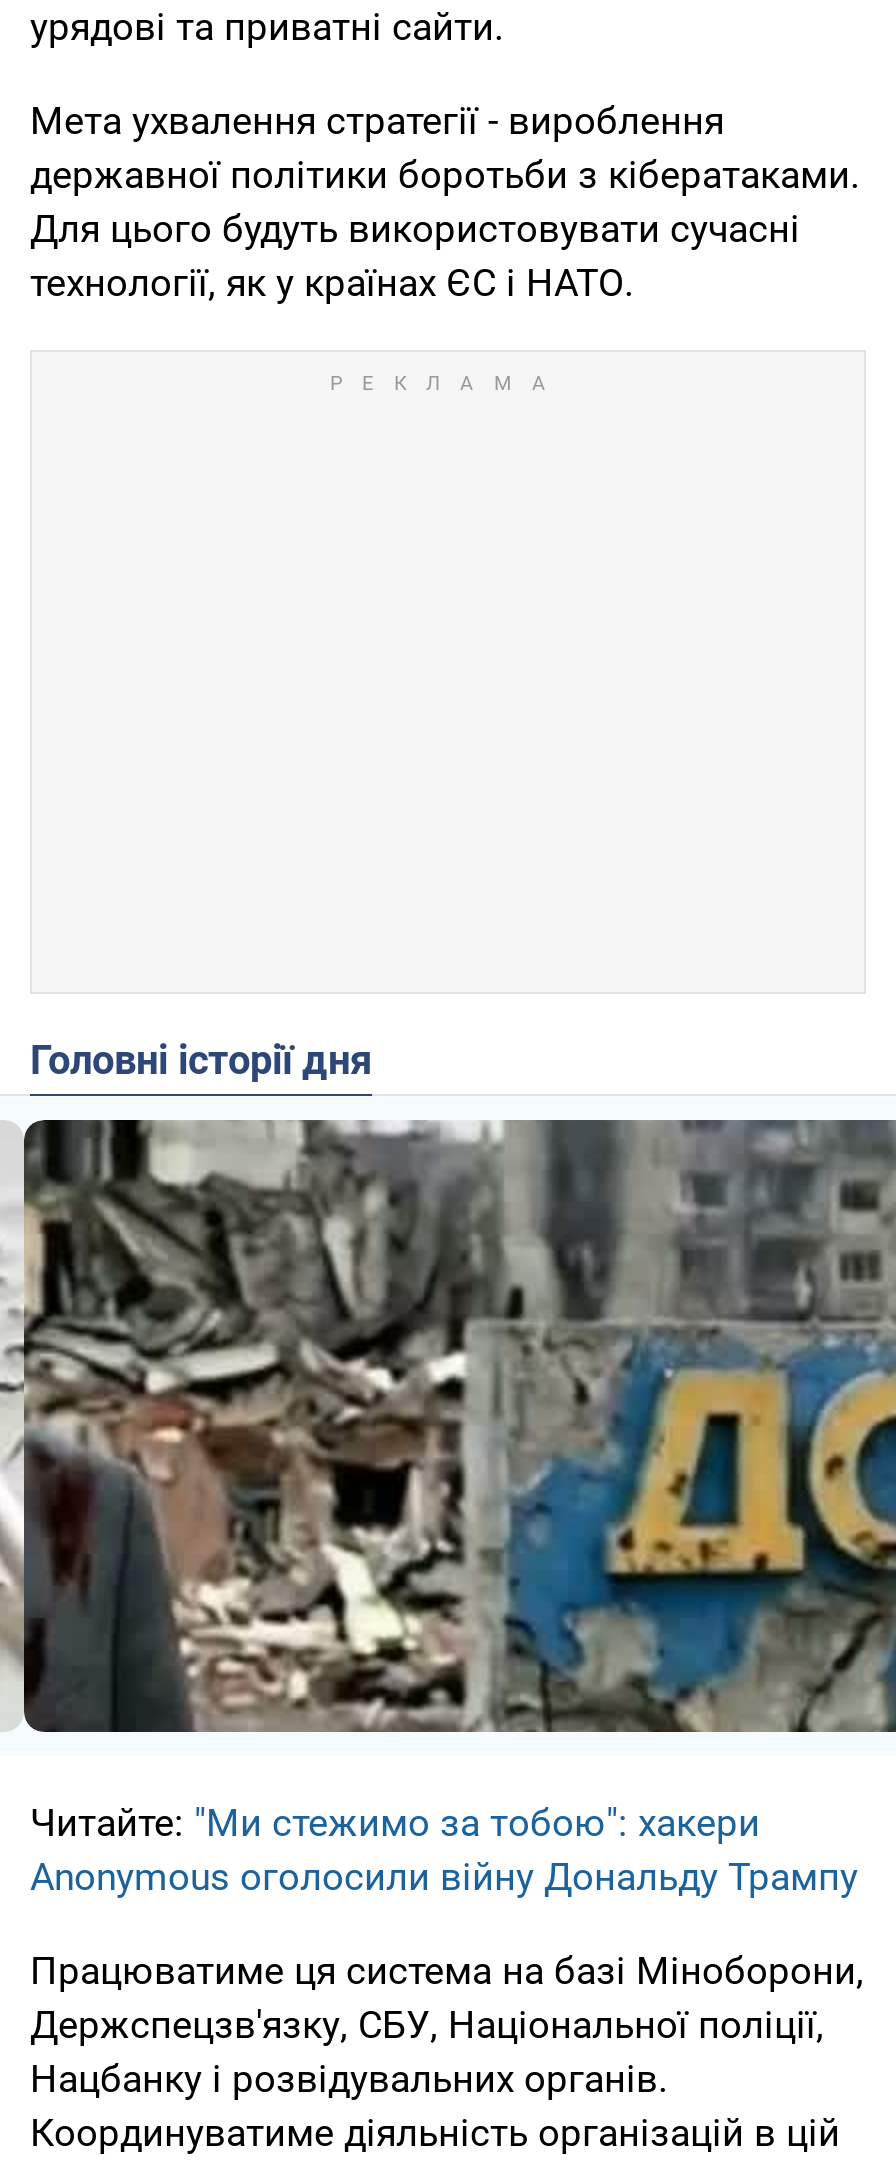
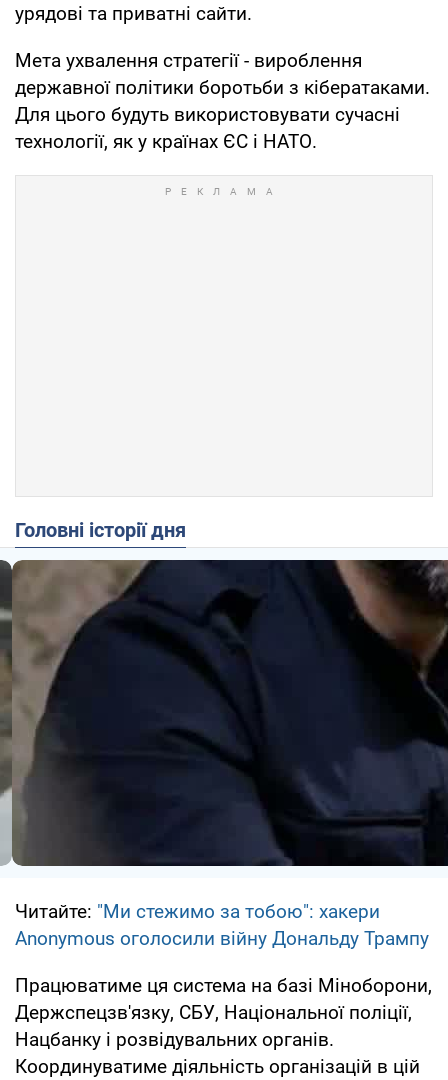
[6,1118,890,1734] [image] -> [3,559,445,867] [image]

